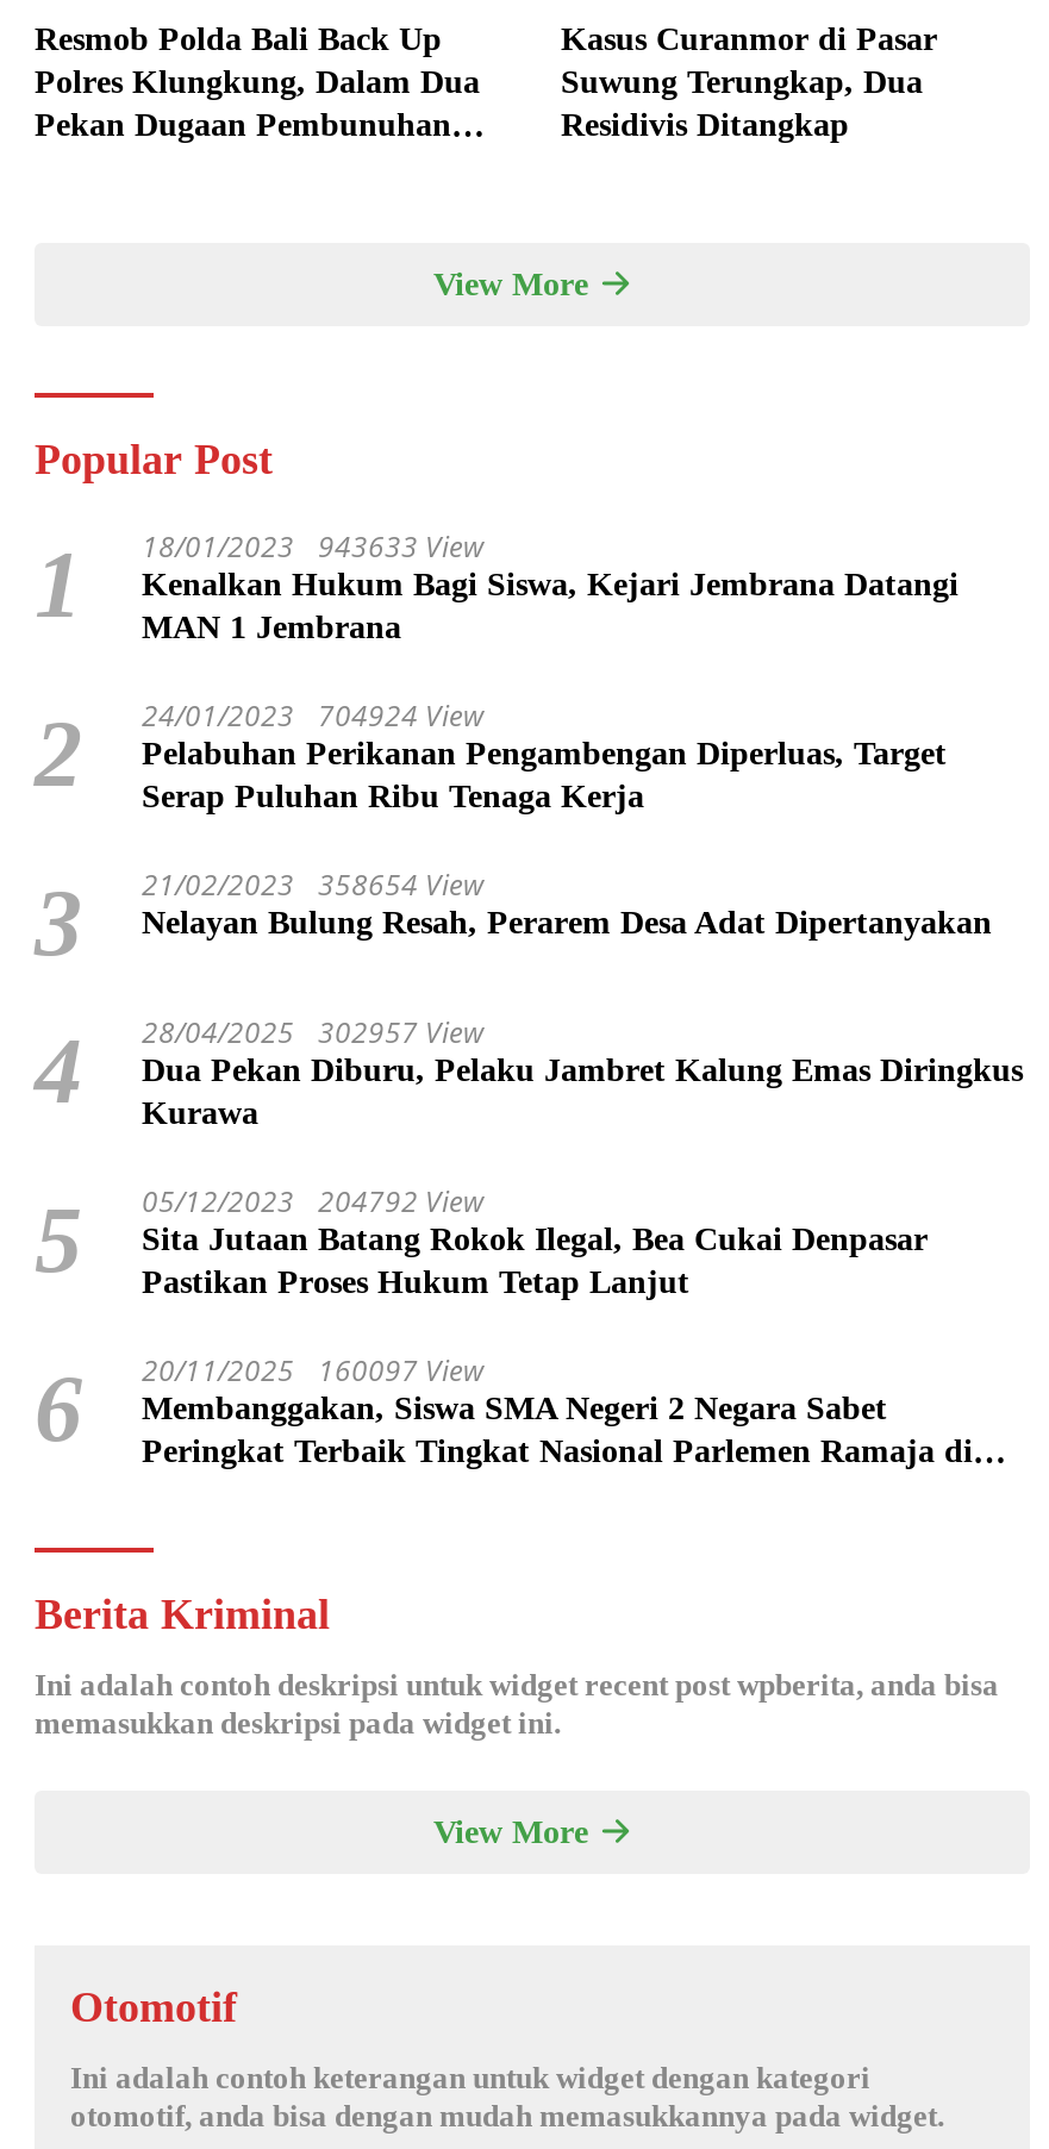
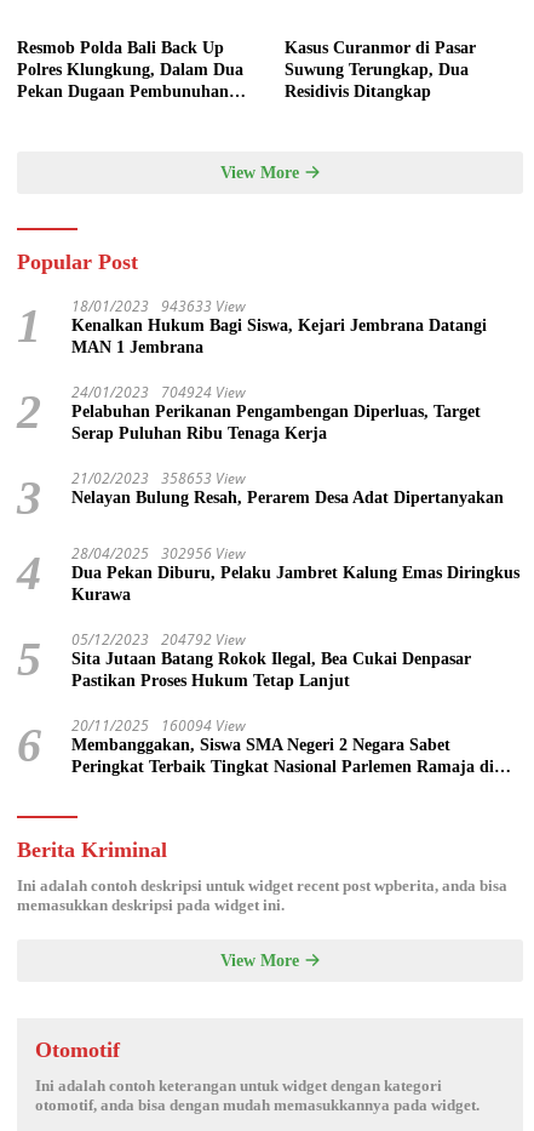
[35,865,994,977] 3 21/02/2023 358654 View Nelayan Bulung Resah, Perarem Desa Adat Dipertanyakan -> [17,468,505,525] 3 21/02/2023 358653 View Nelayan Bulung Resah, Perarem Desa Adat Dipertanyakan
[35,1013,1023,1132] 4 28/04/2025 302957 View Dua Pekan Diburu, Pelaku Jambret Kalung Emas Diringkus Kurawa -> [17,543,519,604] 4 28/04/2025 302956 View Dua Pekan Diburu, Pelaku Jambret Kalung Emas Diringkus Kurawa
[35,1351,973,1470] 6 20/11/2025 160097 View Membanggakan, Siswa SMA Negeri 2 Negara Sabet Peringkat Terbaik Tingkat Nasional Parlemen Ramaja di -> [17,716,494,776] 6 20/11/2025 160094 View Membanggakan, Siswa SMA Negeri 2 Negara Sabet Peringkat Terbaik Tingkat Nasional Parlemen Ramaja di

